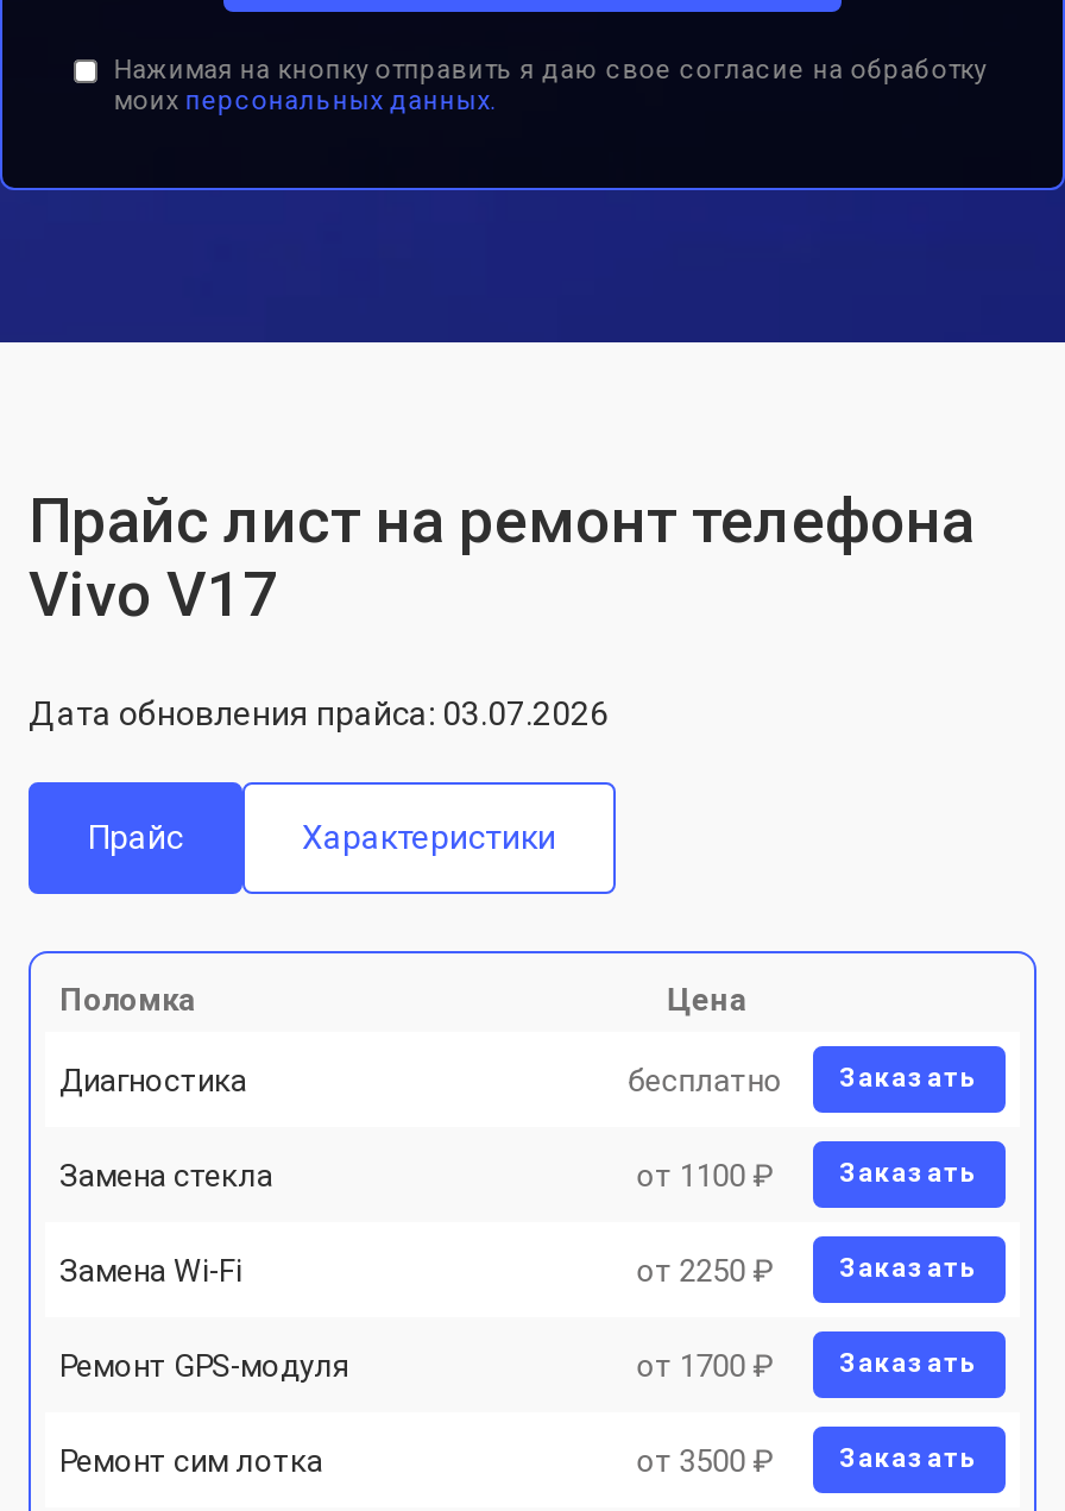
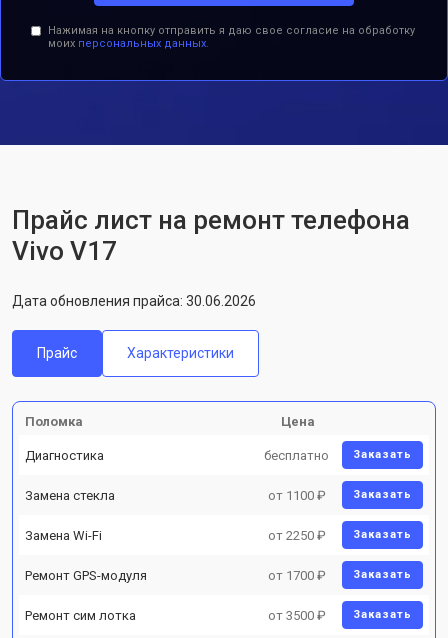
[29,694,609,732] Дата обновления прайса: 03.07.2026 -> [12,293,256,309] Дата обновления прайса: 30.06.2026

